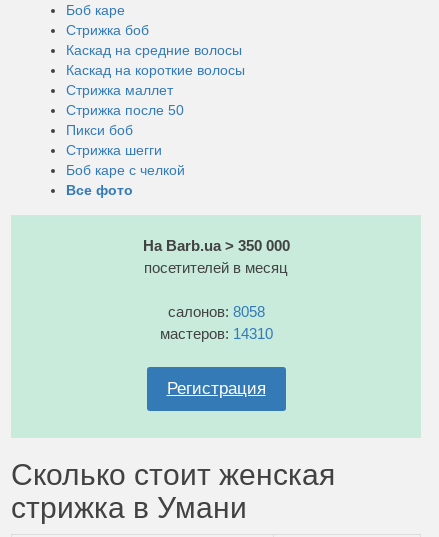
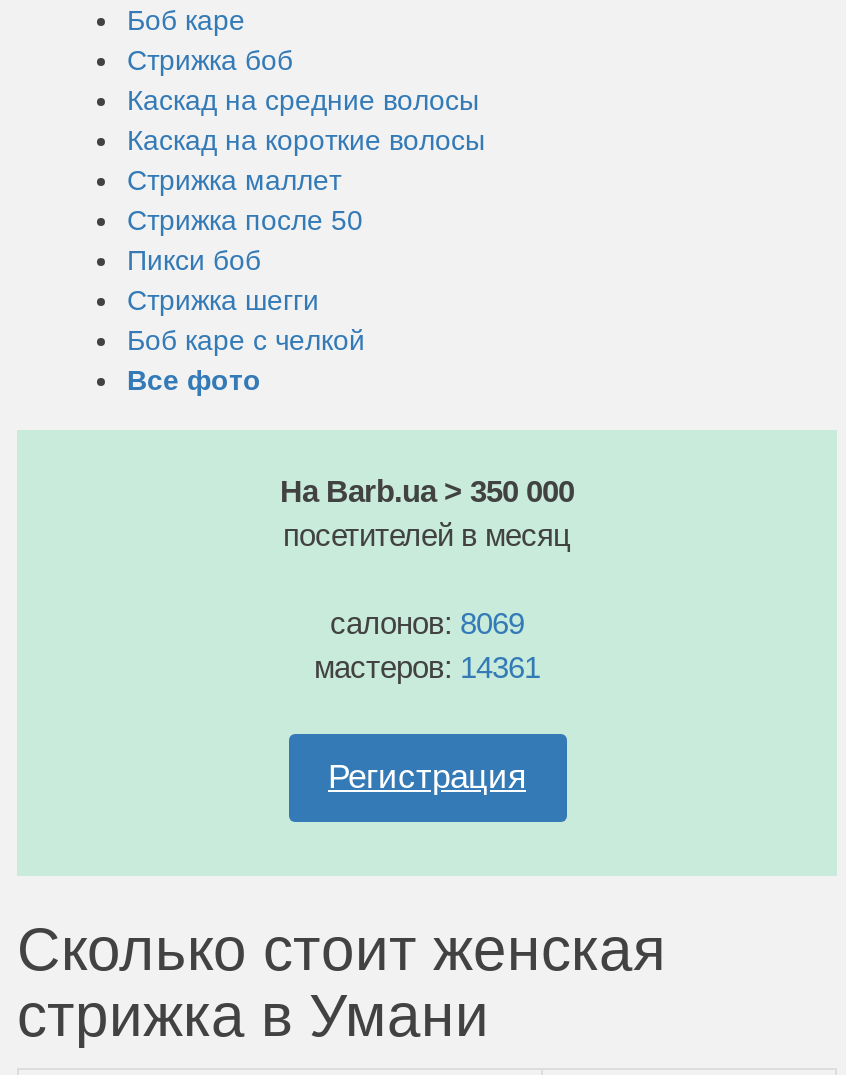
[167,303,264,320] салонов: 8058 -> [330,606,524,640] салонов: 8069
[159,325,272,342] мастеров: 14310 -> [314,650,540,684] мастеров: 14361

